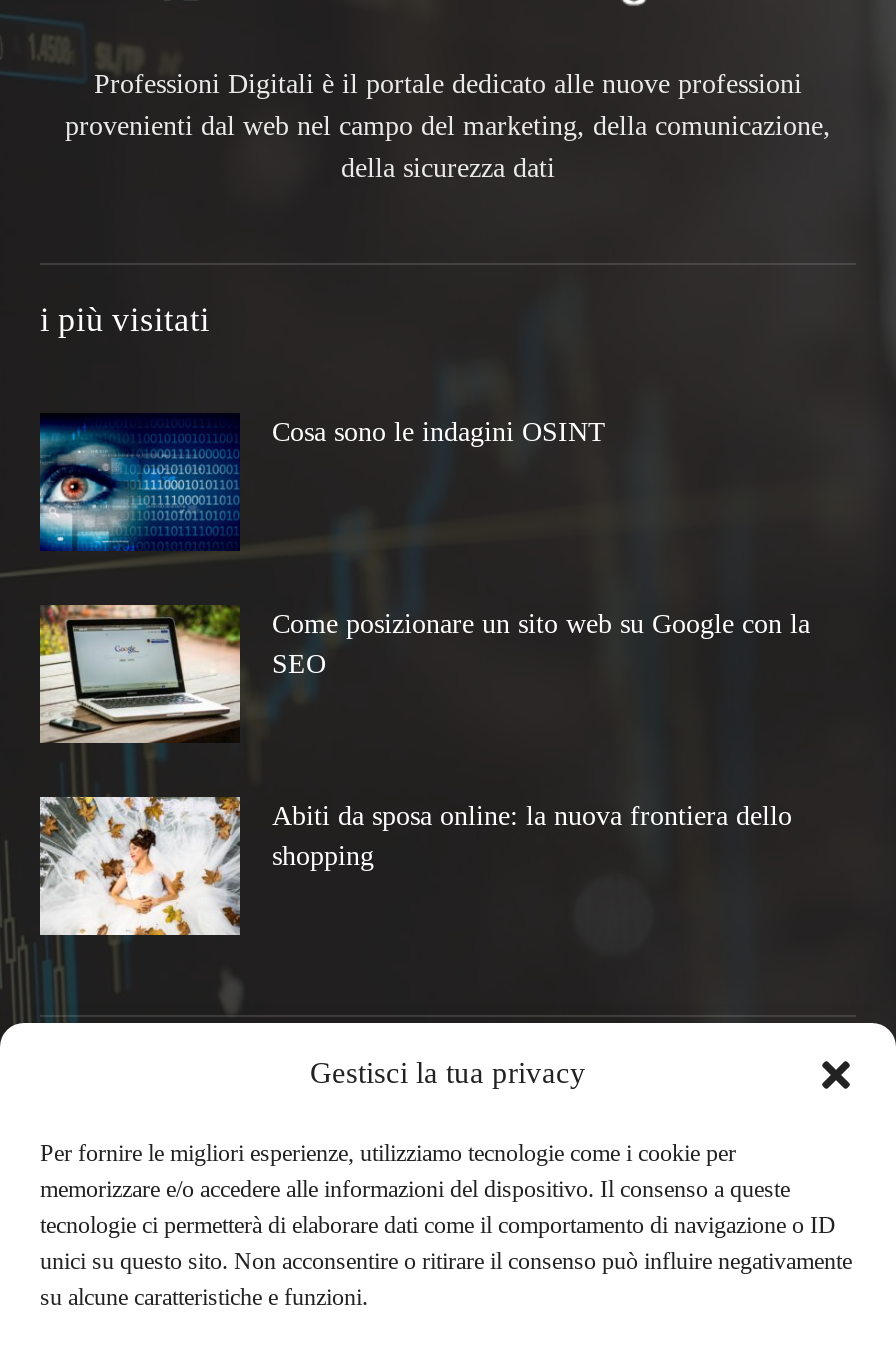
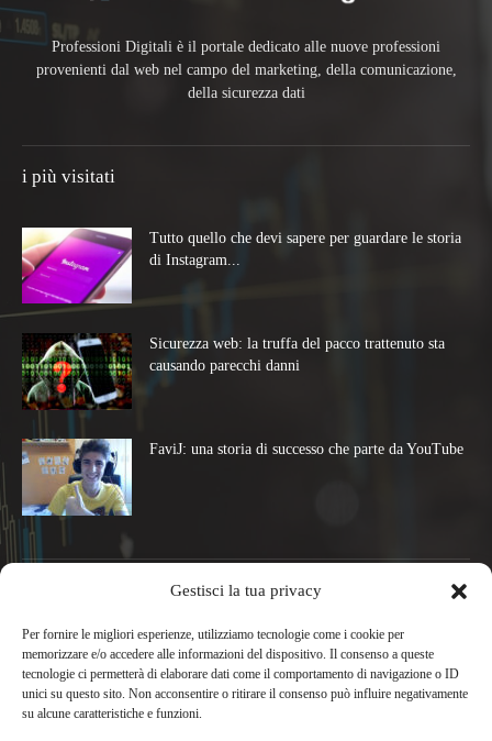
[38,412,606,552] [image] | Cosa sono le indagini OSINT -> [21,226,461,305] [image] | Tutto quello che devi sapere per guardare le storia | di Instagram...
[38,602,810,746] [image] | Come posizionare un sito web su Google con la | SEO -> [22,332,445,410] [image] | Sicurezza web: la truffa del pacco trattenuto sta | causando parecchi danni
[40,796,792,938] [image] | Abiti da sposa online: la nuova frontiera dello | shopping -> [21,438,463,517] [image] | FaviJ: una storia di successo che parte da YouTube

